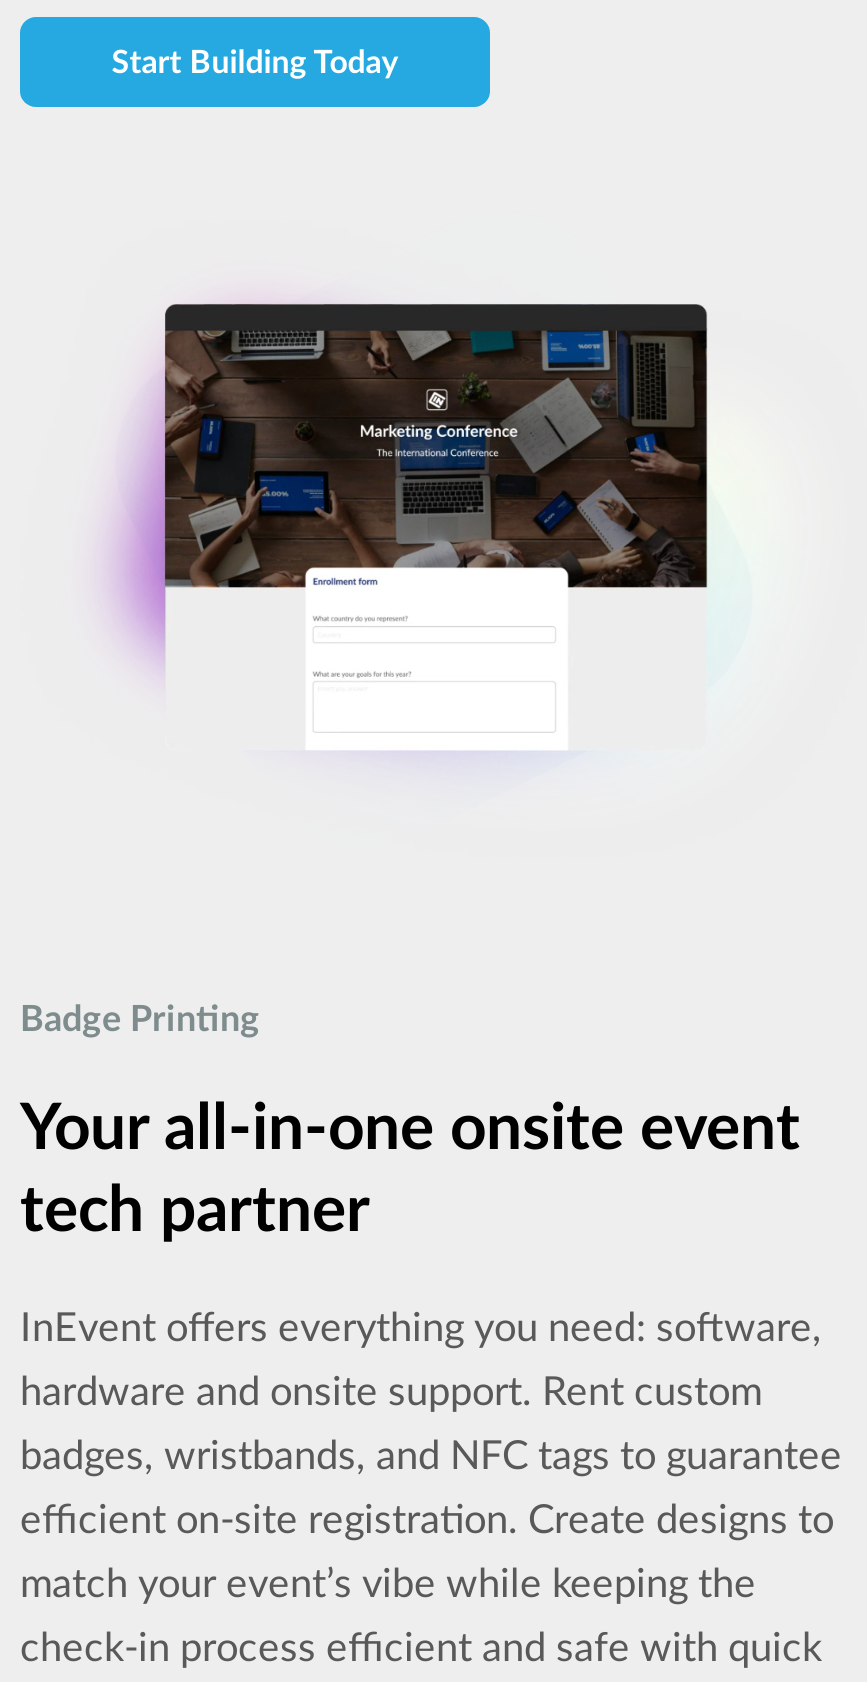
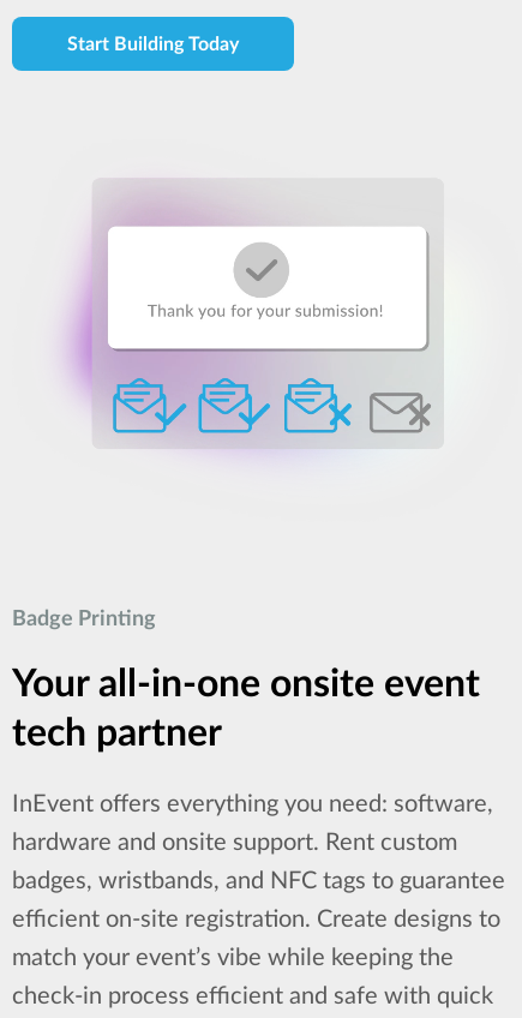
[156,303,728,749] [image] -> [92,190,442,455] [image]

